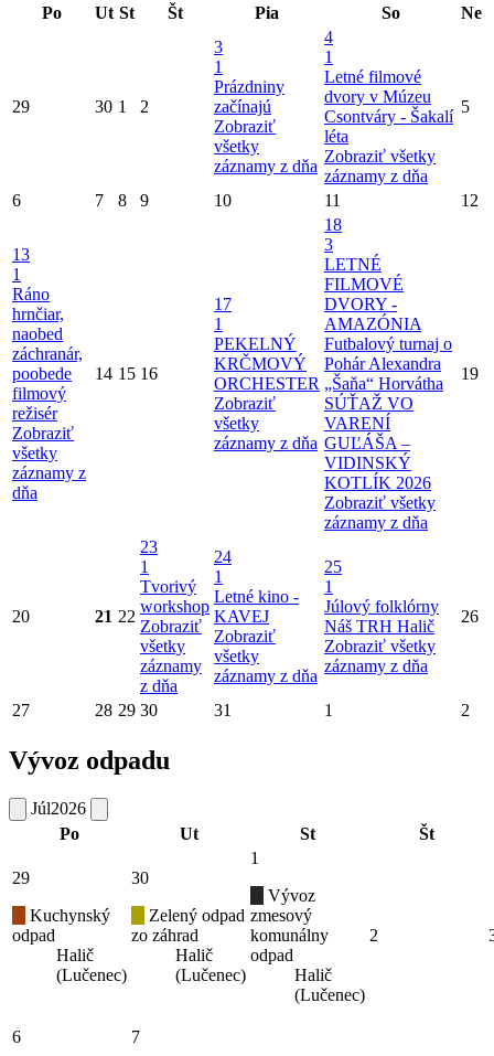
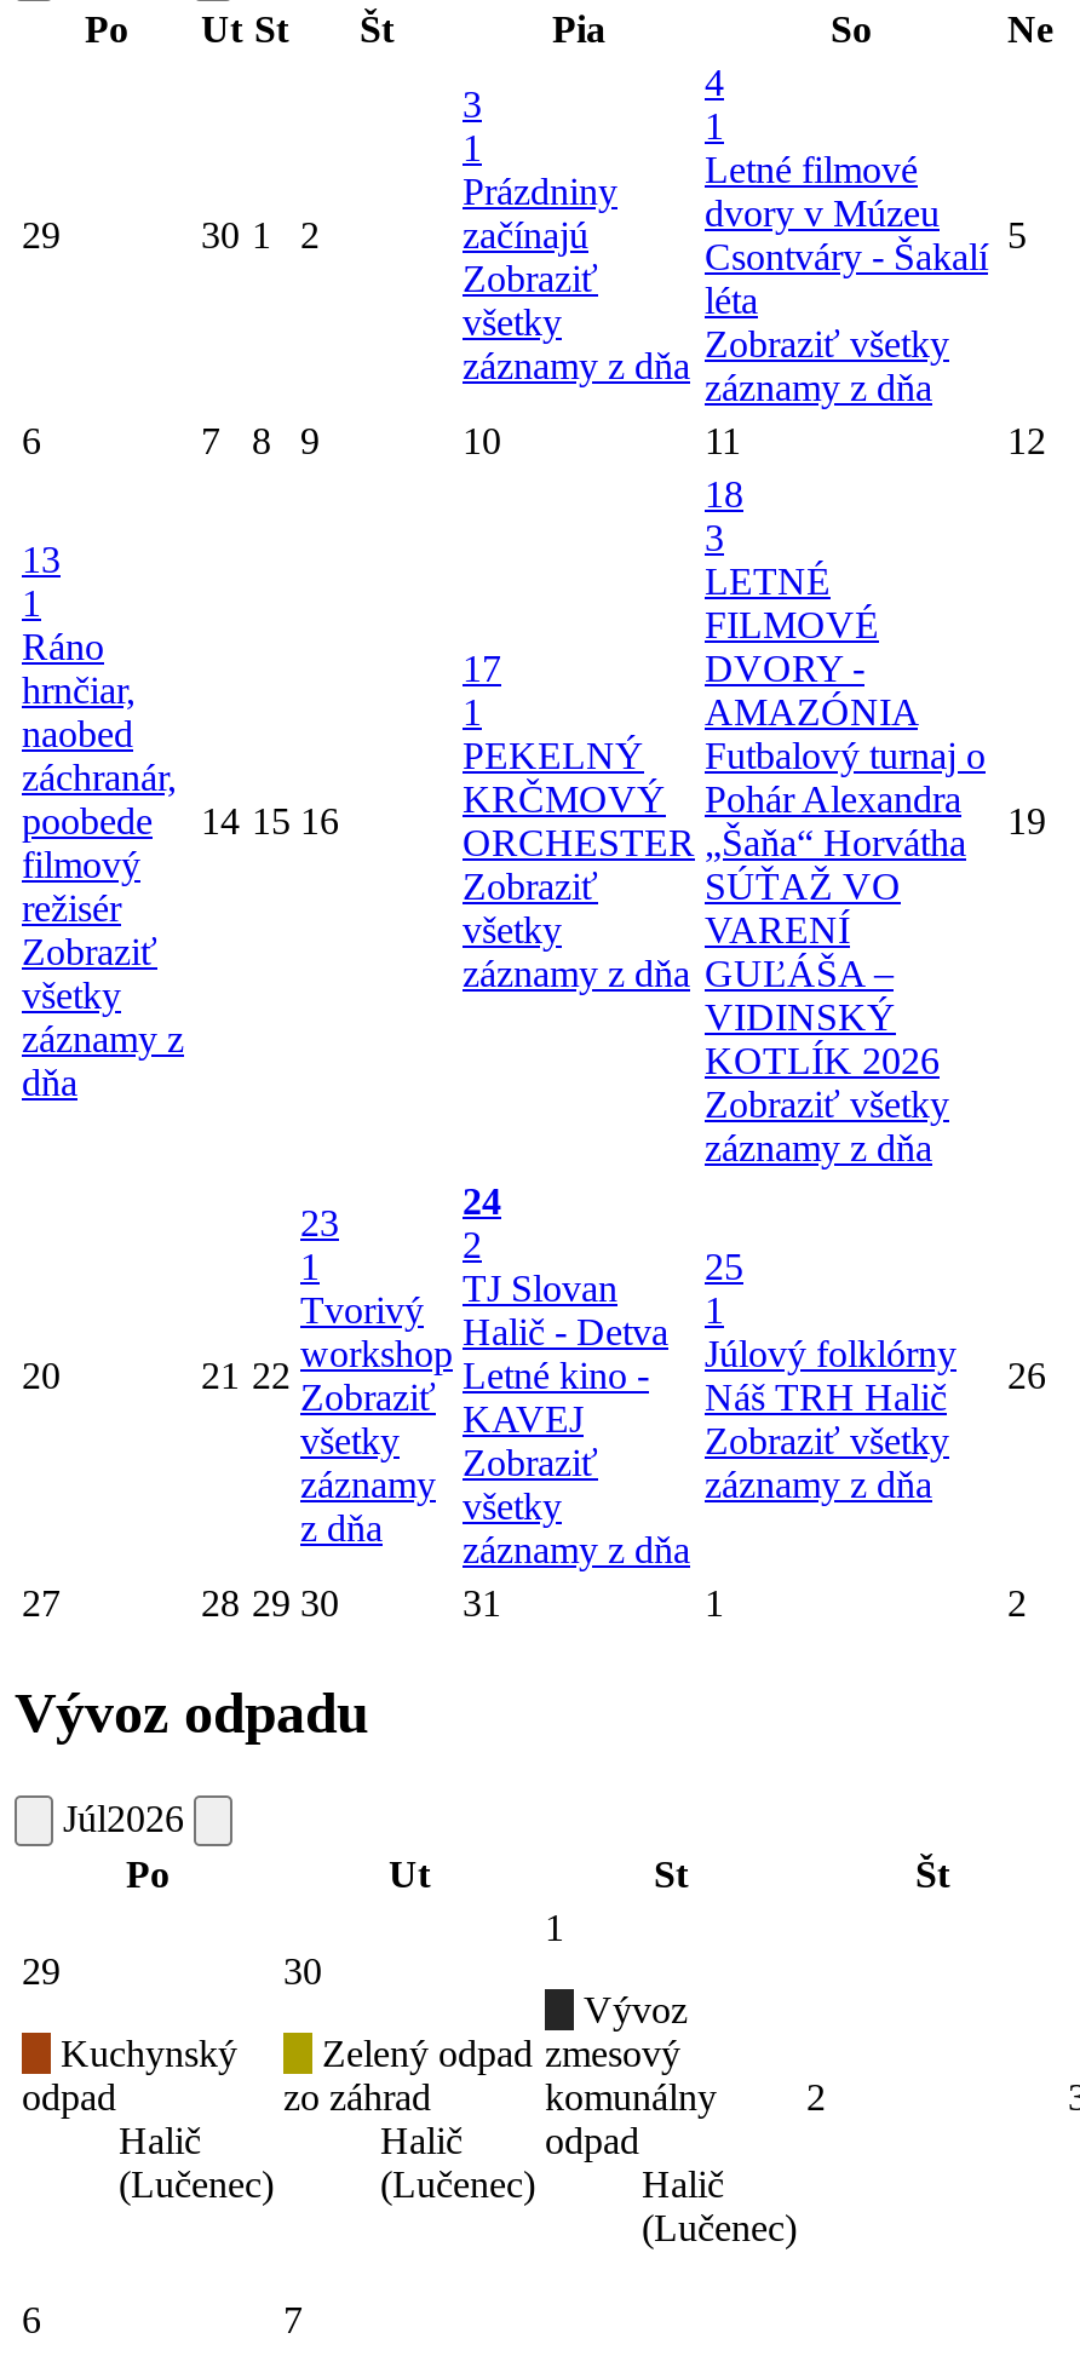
[214,568,223,586] 1 -> [463,1224,668,1352] 2 | TJ Slovan | Halič - Detva

